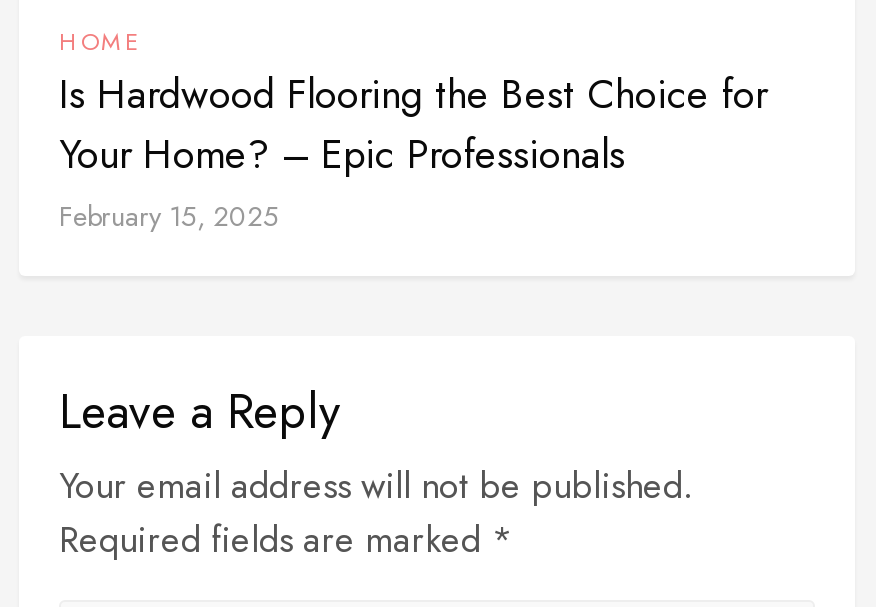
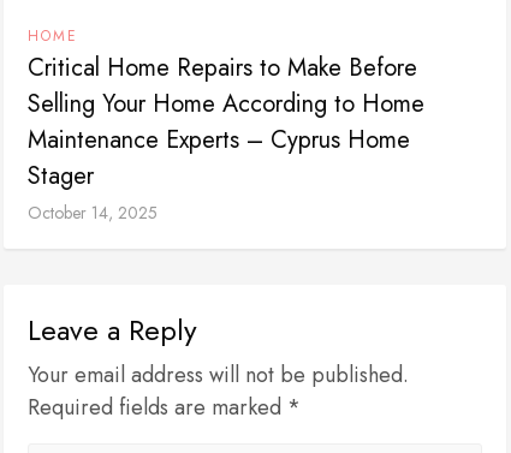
[59,66,767,236] Is Hardwood Flooring the Best Choice for | Your Home? – Epic Professionals | February 15, 2025 -> [28,50,424,225] Critical Home Repairs to Make Before | Selling Your Home According to Home | Maintenance Experts – Cyprus Home | Stager | October 14, 2025

